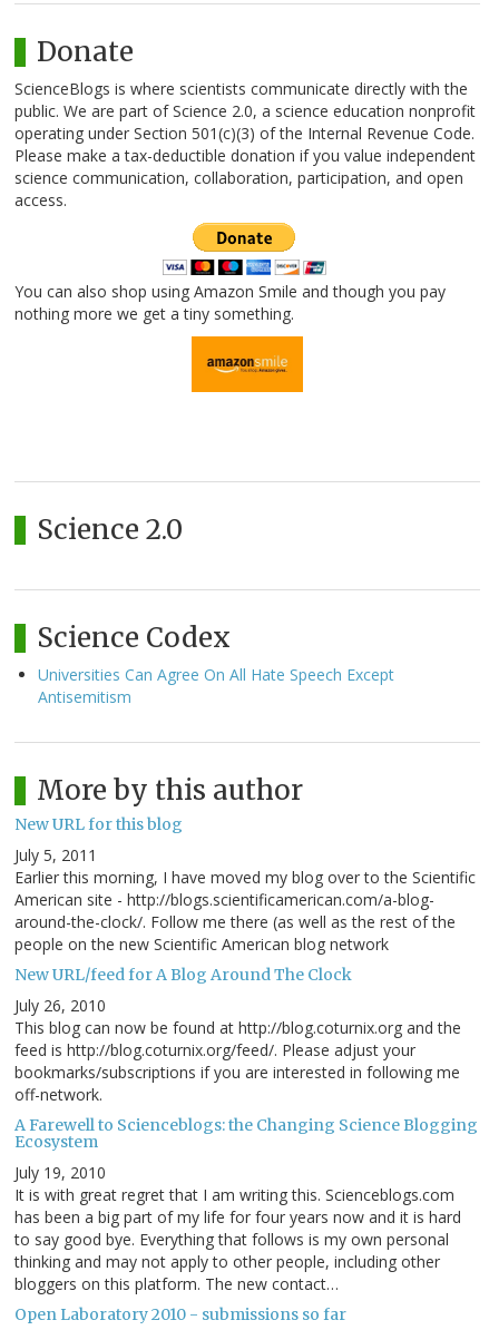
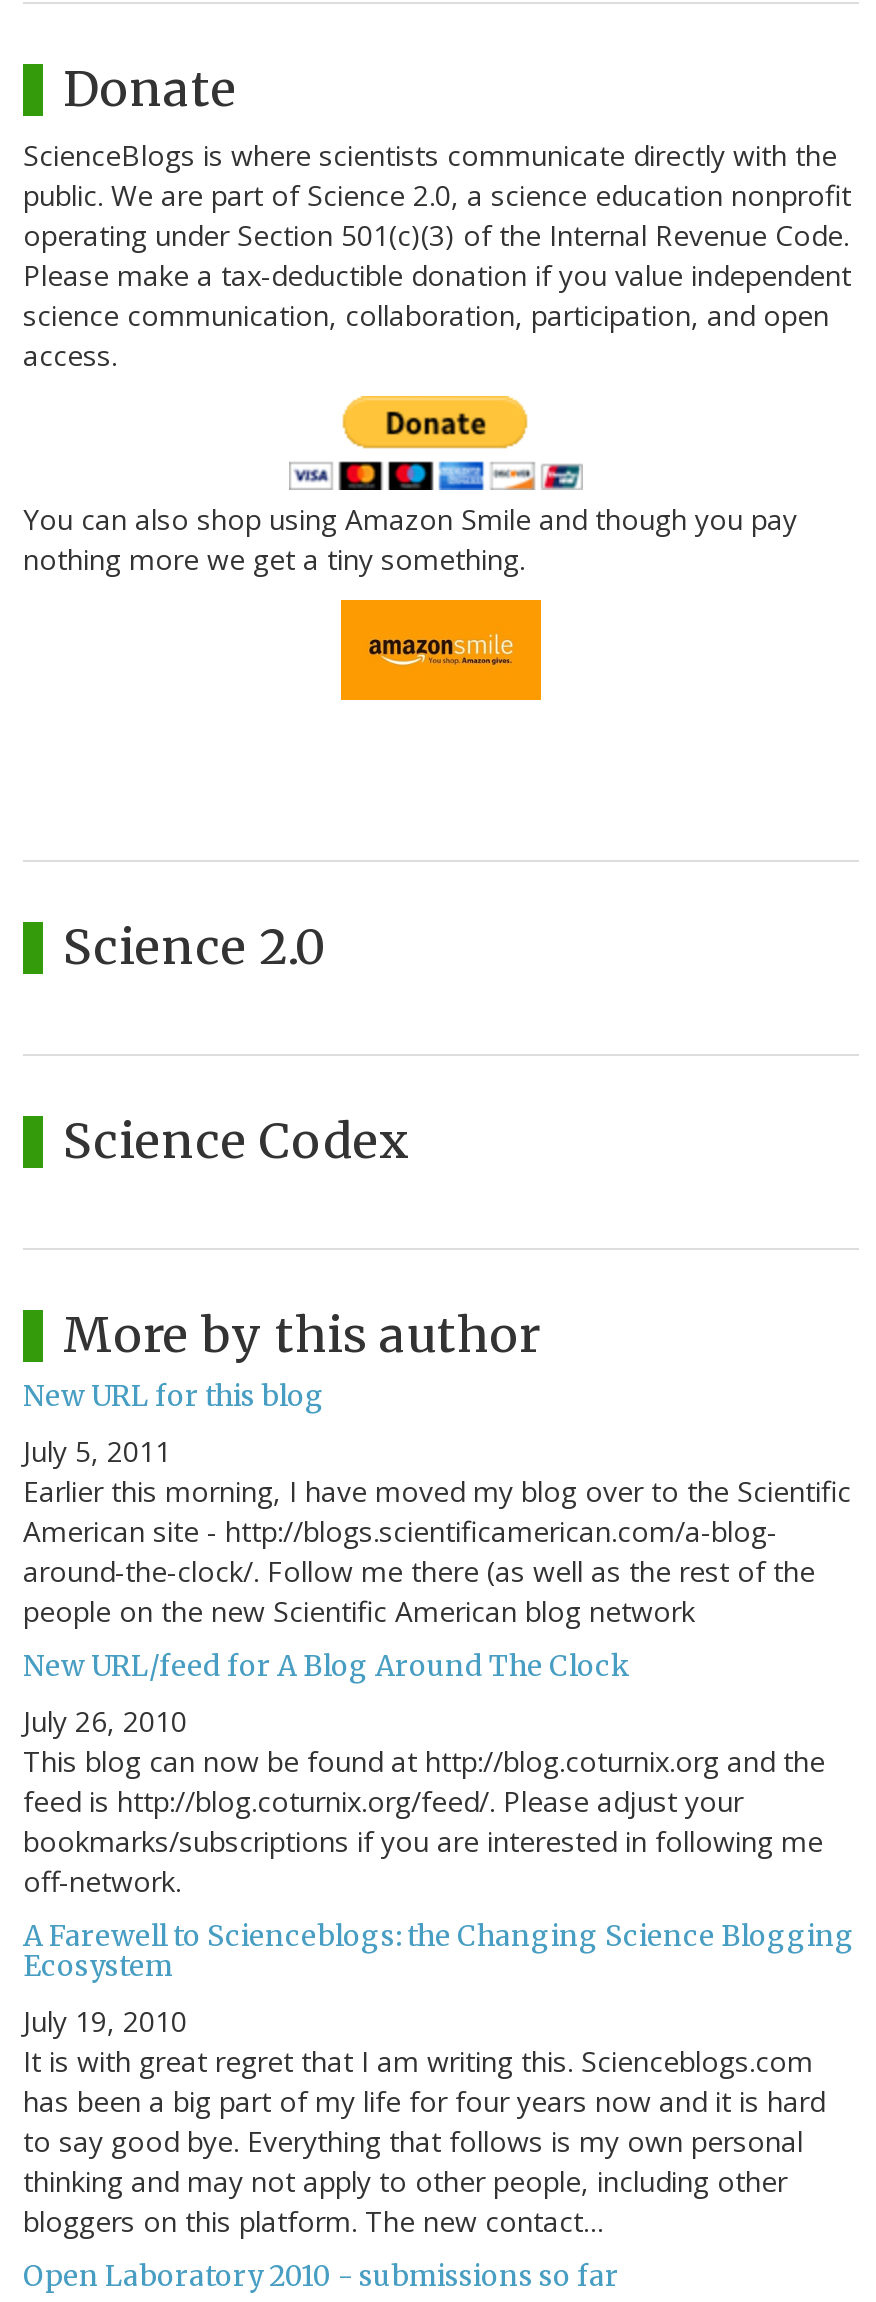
[38,664,394,707] Universities Can Agree On All Hate Speech Except | Antisemitism -> none

